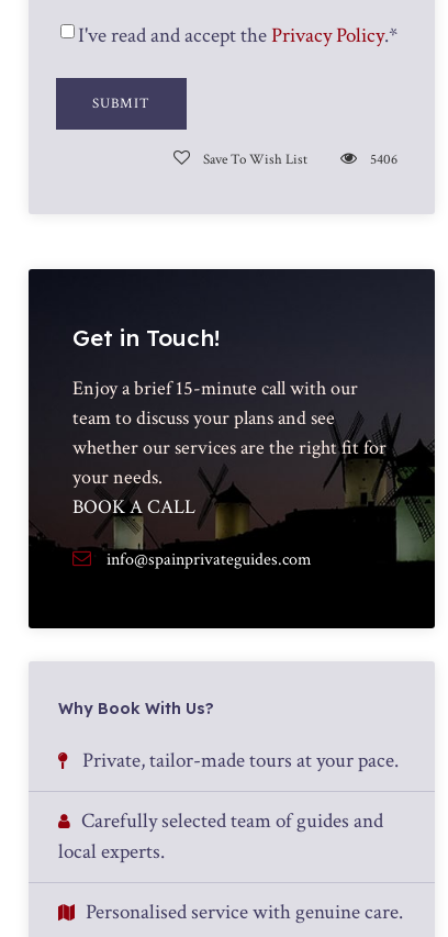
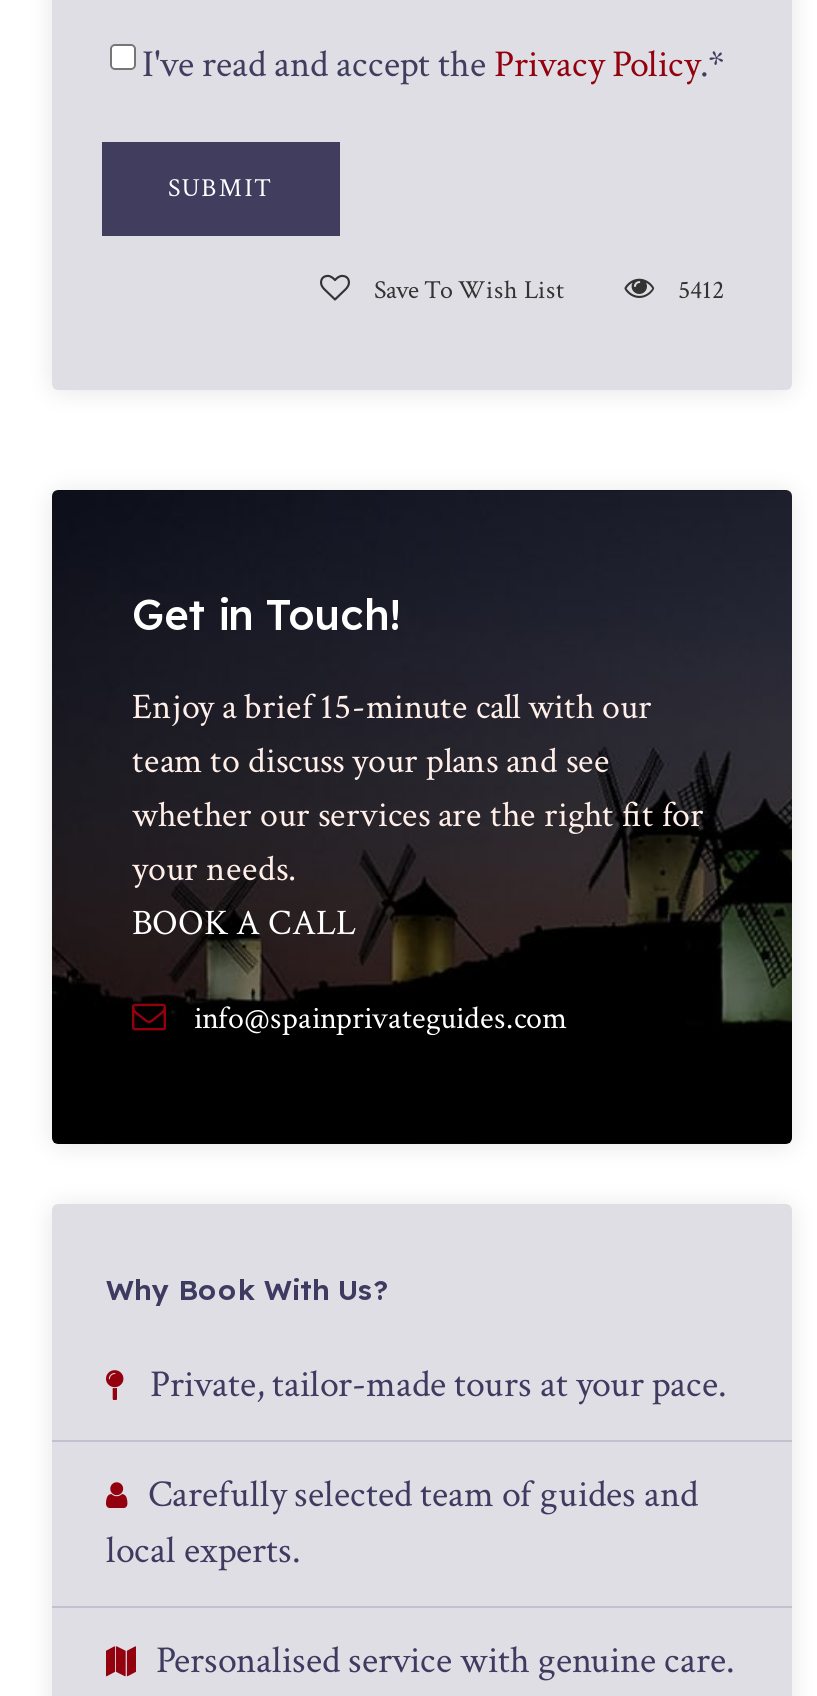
[370,150,397,169] 5406 -> [678,274,724,308] 5412

